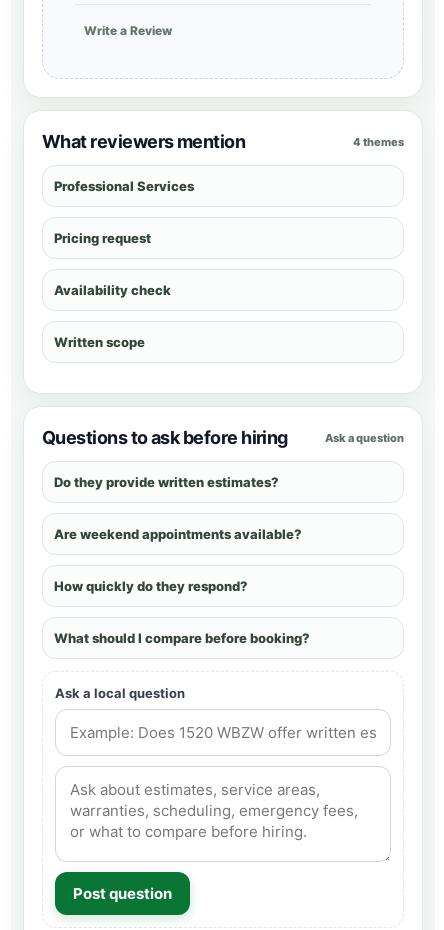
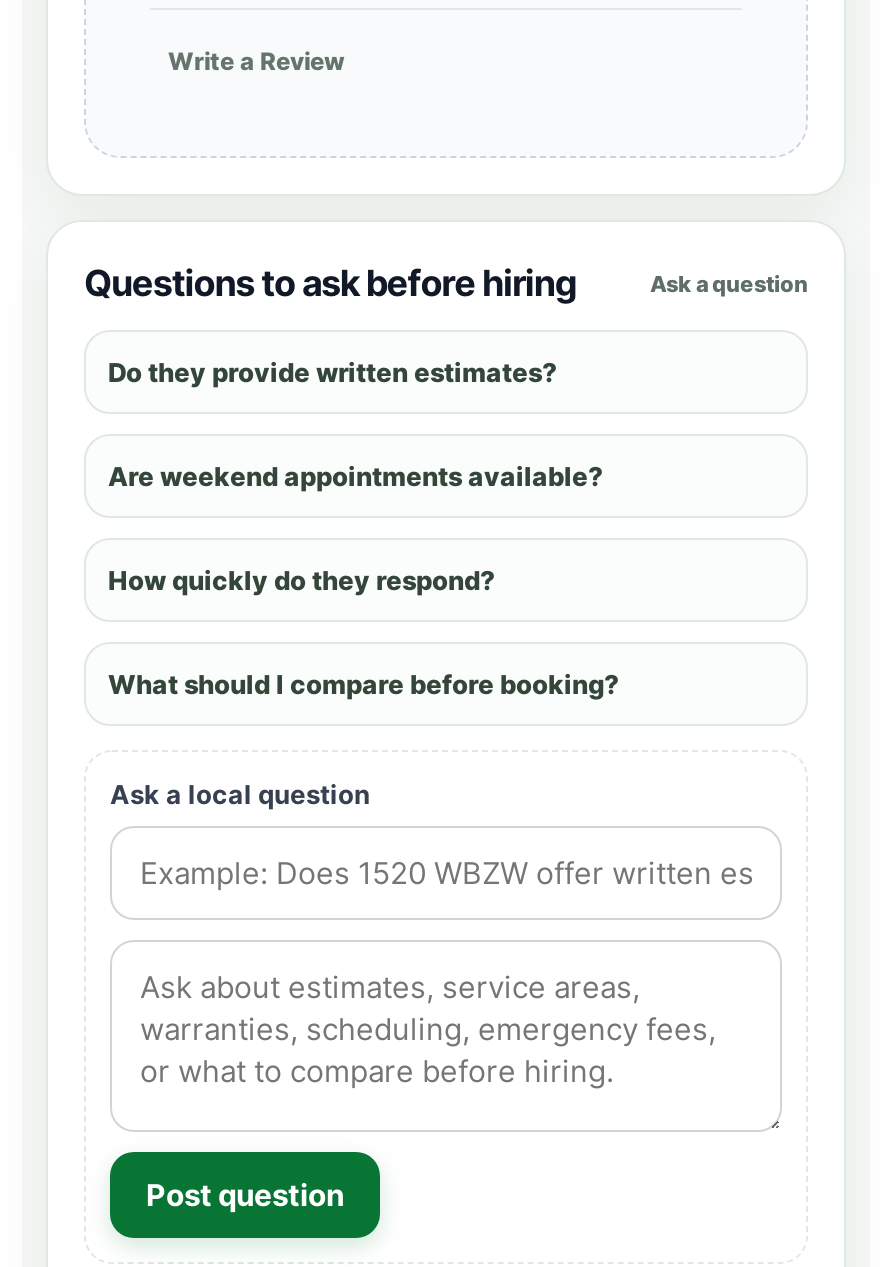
[42,131,404,350] What reviewers mention | 4 themes | Professional Services | Pricing request | Availability check | Written scope -> none

